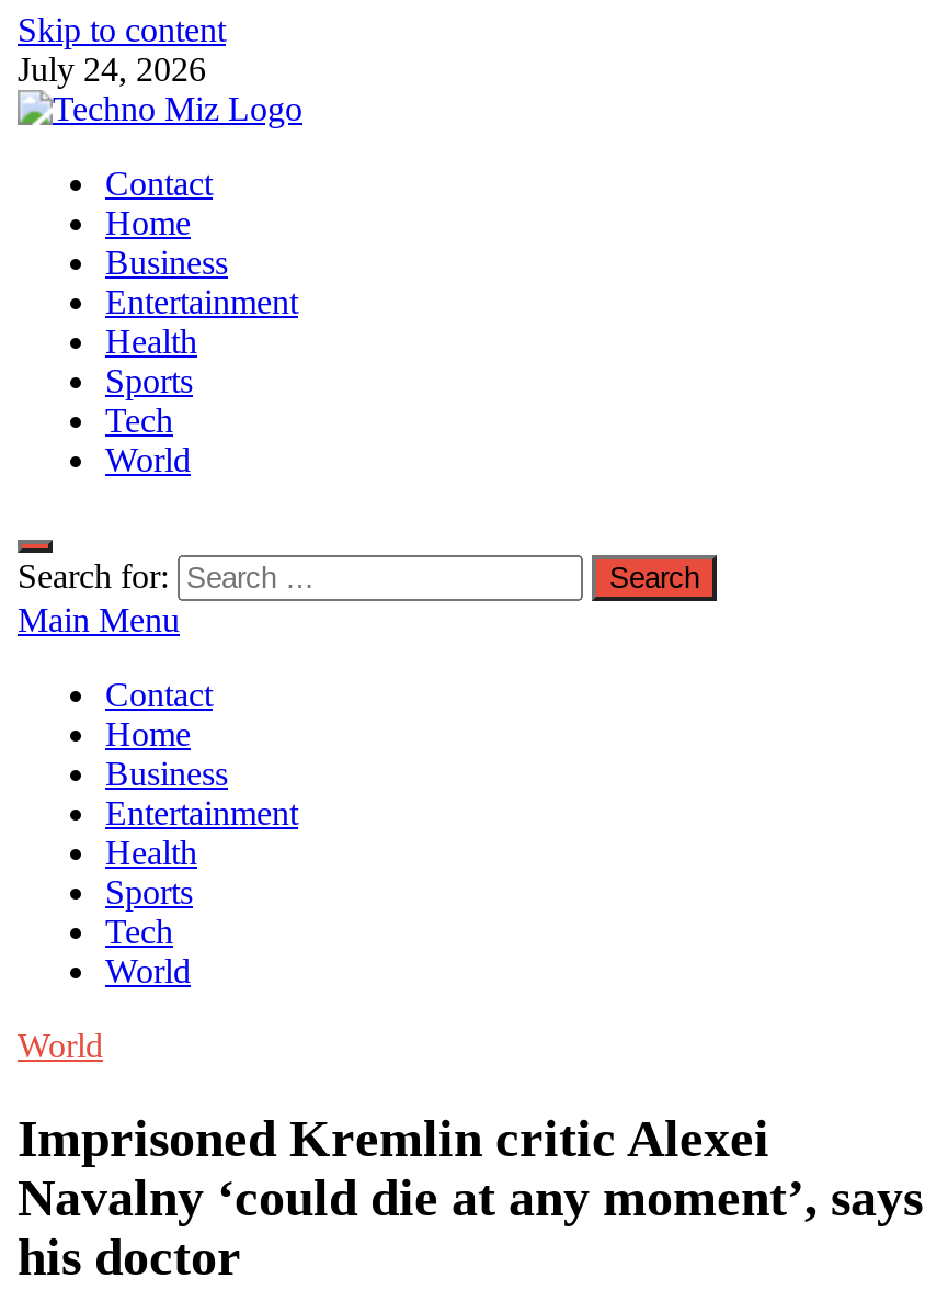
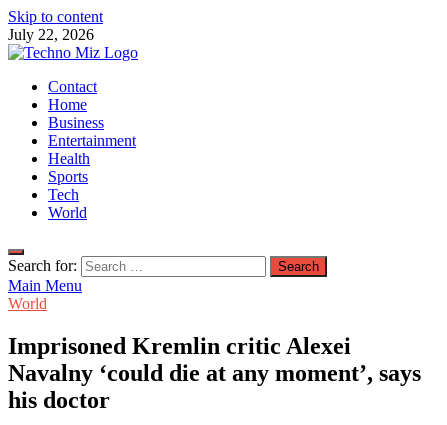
[18,50,206,88] July 24, 2026 -> [8,26,94,43] July 22, 2026
[105,676,298,989] Contact | Home | Business | Entertainment | Health | Sports | Tech | World -> none

